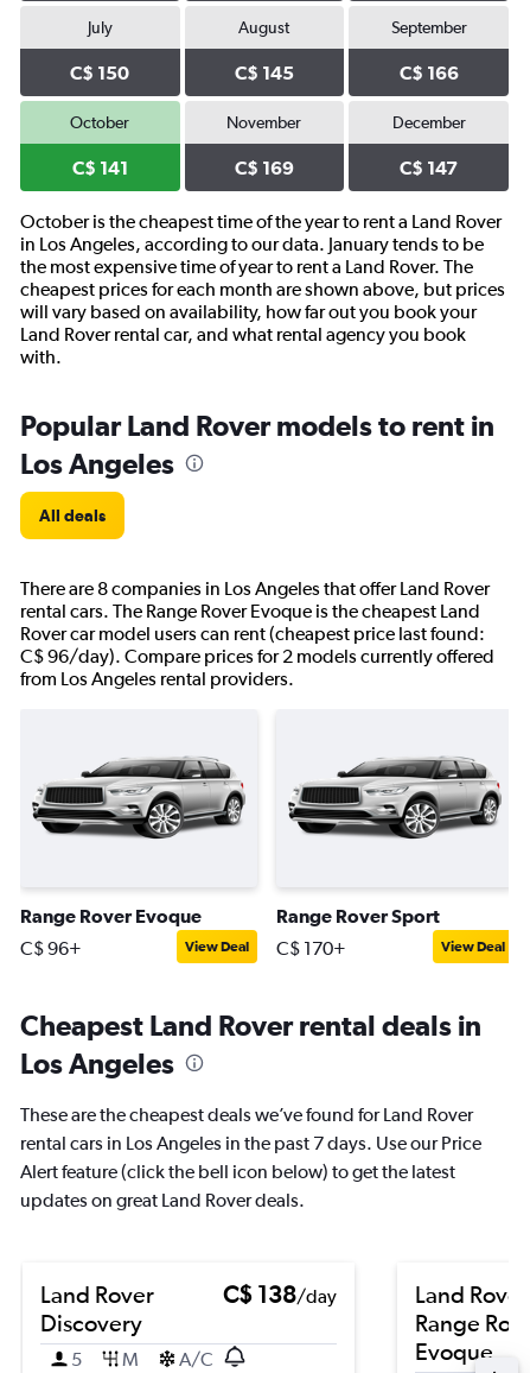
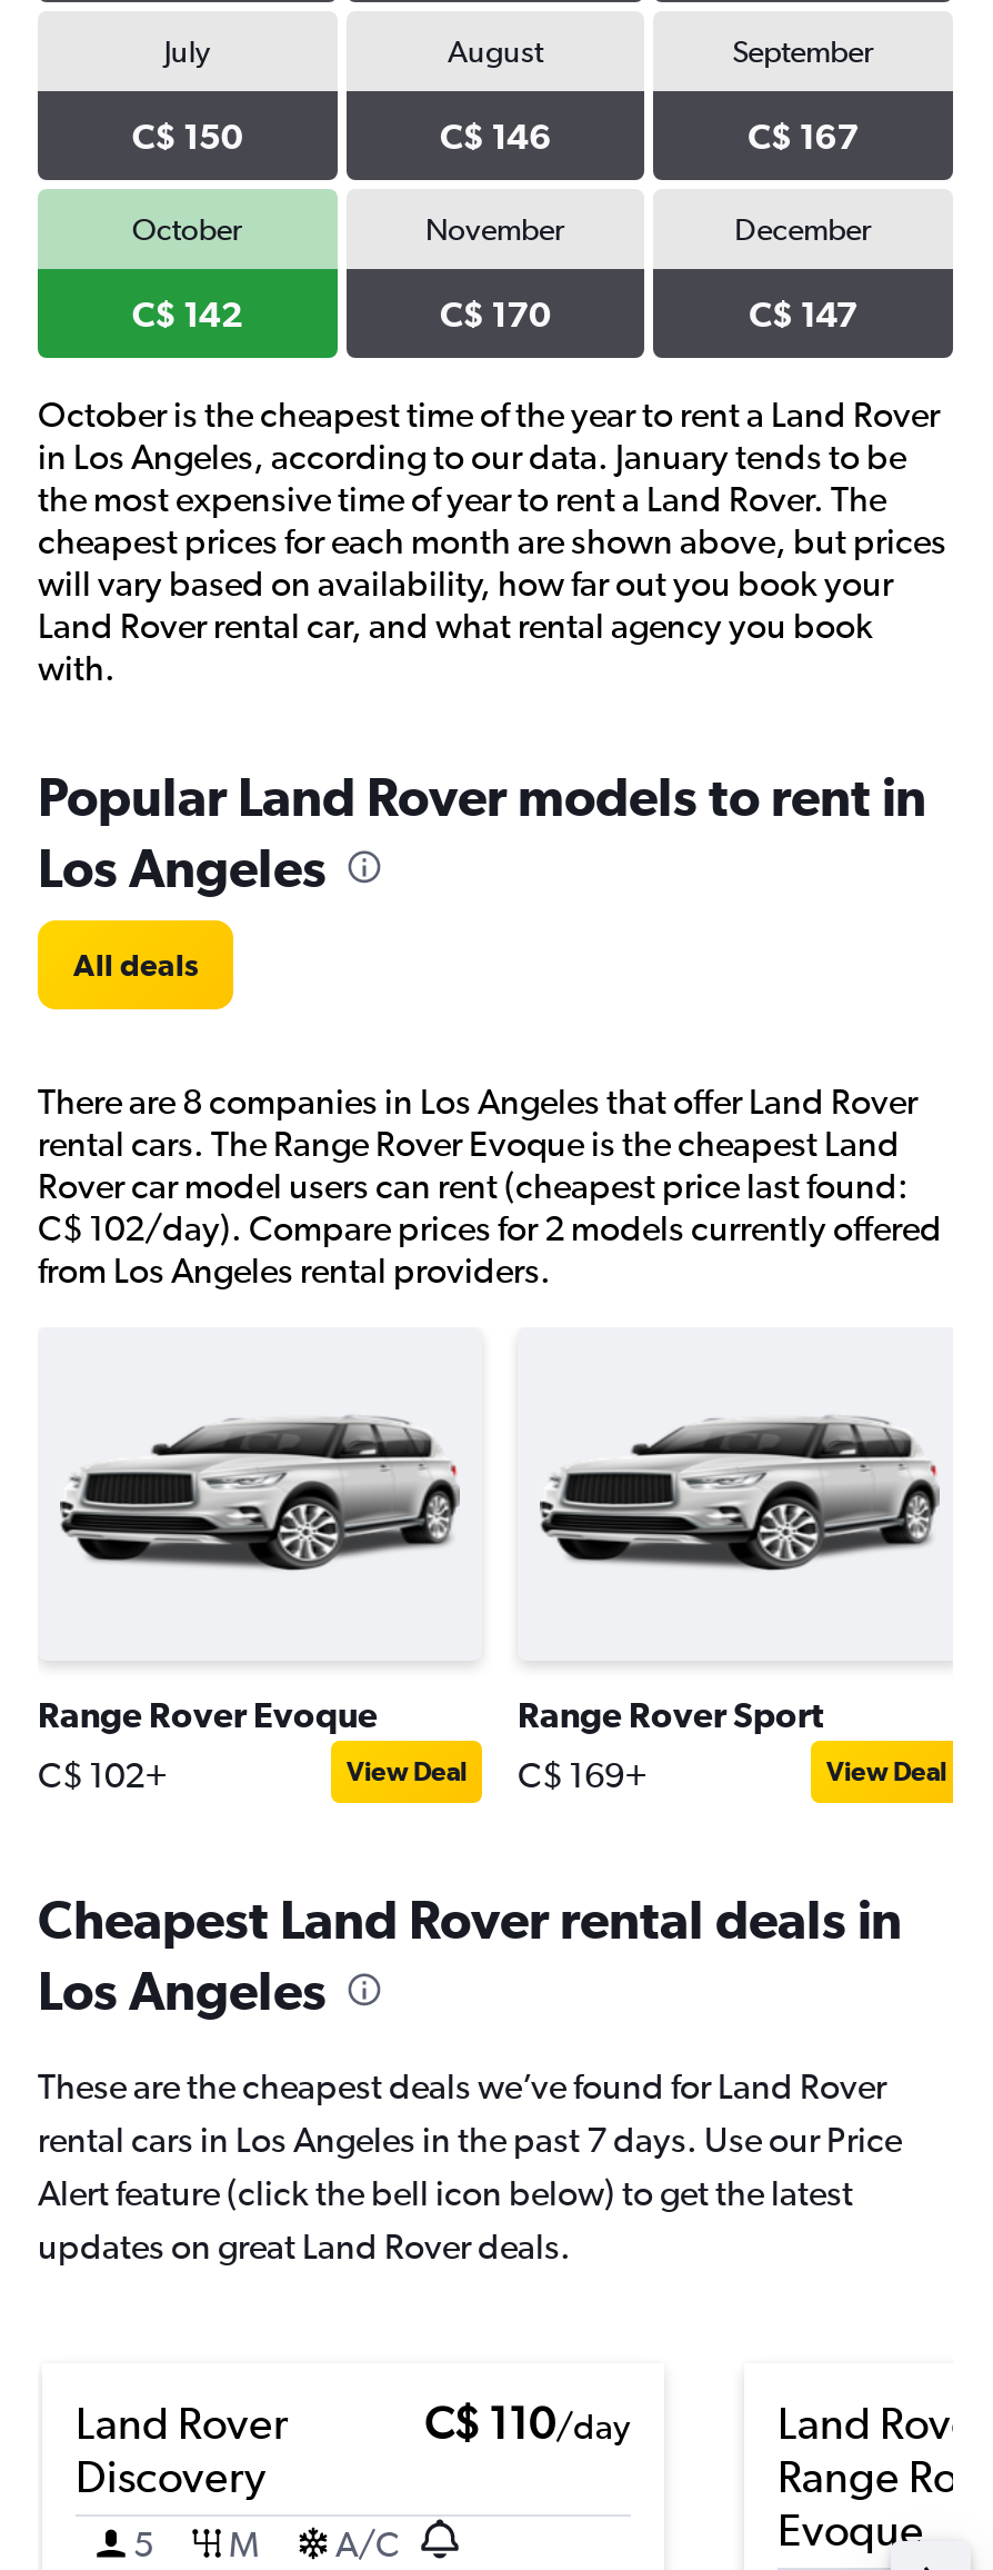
[235,62,294,83] C$ 145 -> [440,116,551,156] C$ 146
[399,62,458,83] C$ 166 -> [748,116,859,156] C$ 167
[72,157,128,178] C$ 141 -> [132,293,243,333] C$ 142
[235,157,294,178] C$ 169 -> [440,293,551,333] C$ 170
[20,645,494,667] C$ 96/day). Compare prices for 2 models currently offered -> [38,1207,942,1249] C$ 102/day). Compare prices for 2 models currently offered
[20,937,82,960] C$ 96+ -> [38,1754,169,1796] C$ 102+
[185,937,346,960] View Deal C$ 170+ -> [347,1754,649,1796] View Deal C$ 169+
[223,1280,337,1308] C$ 138/day -> [424,2397,631,2448] C$ 110/day

